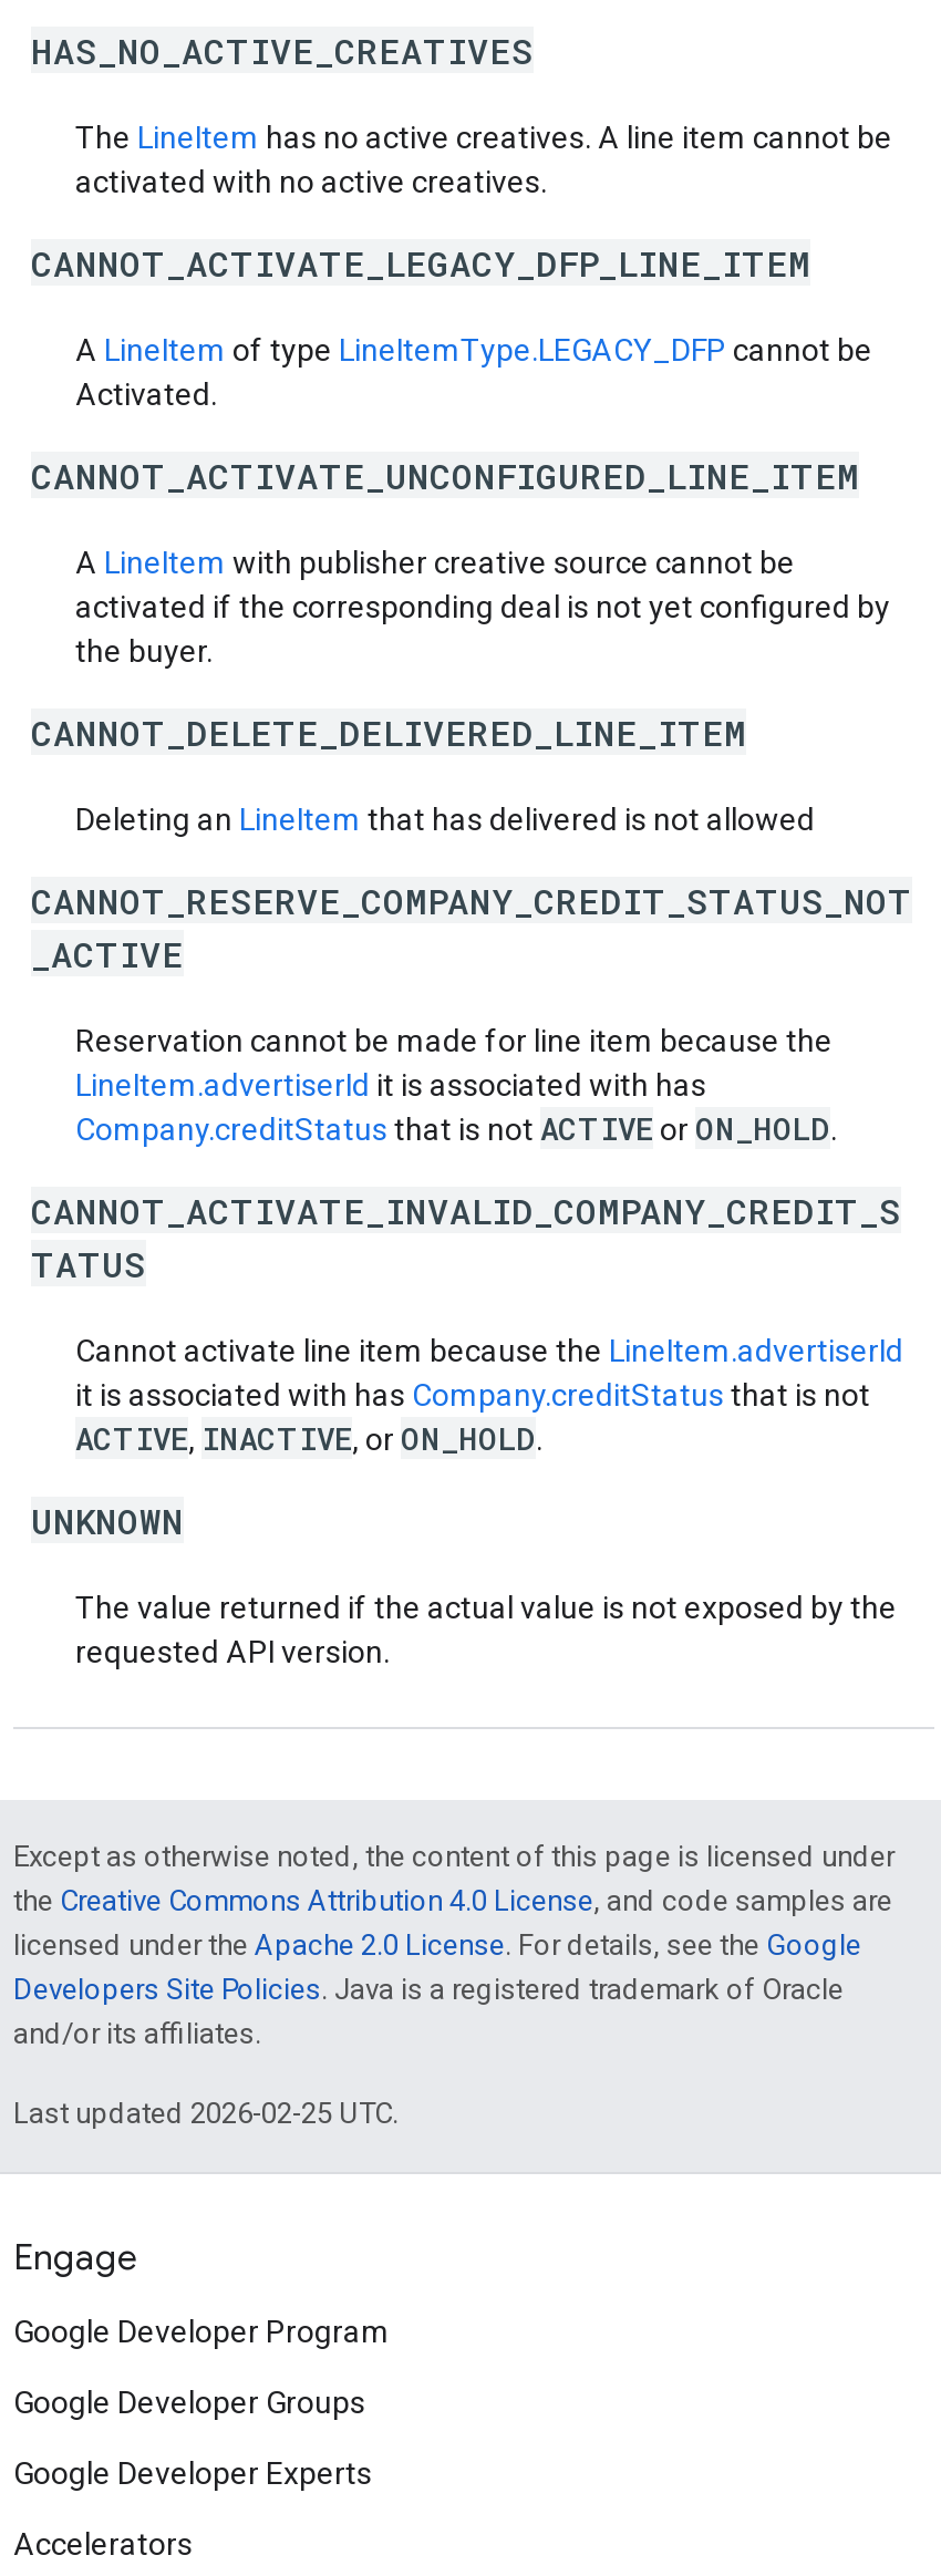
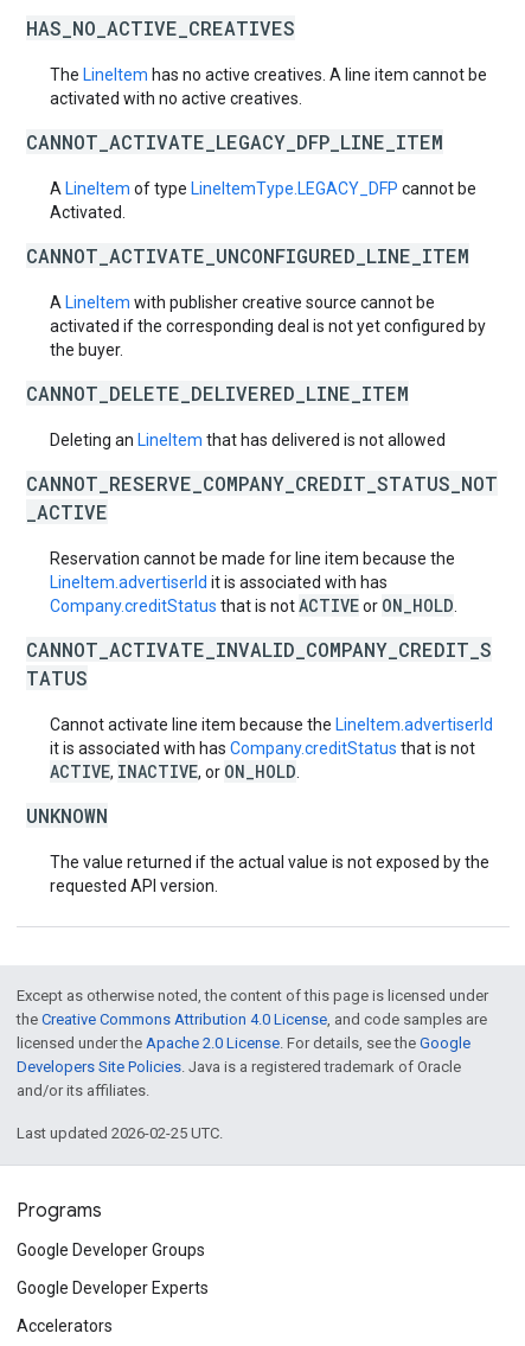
[13,2236,390,2349] Engage | Google Developer Program -> [17,1199,102,1223] Programs

